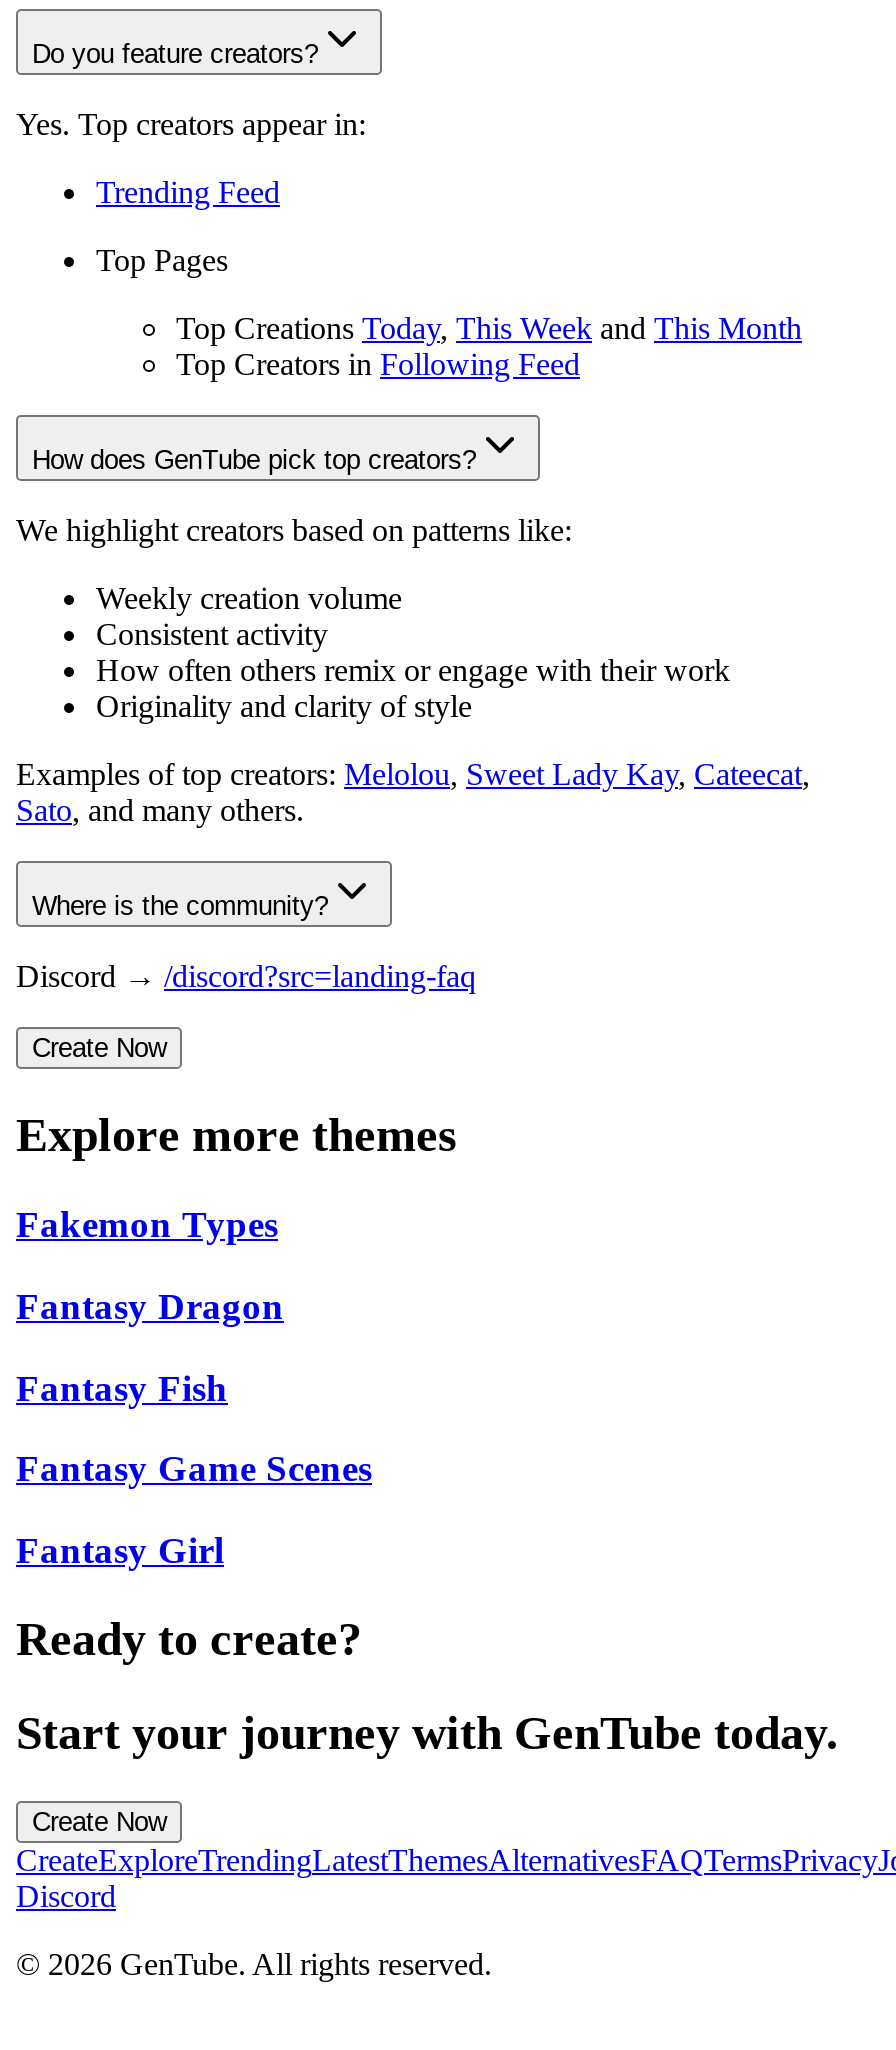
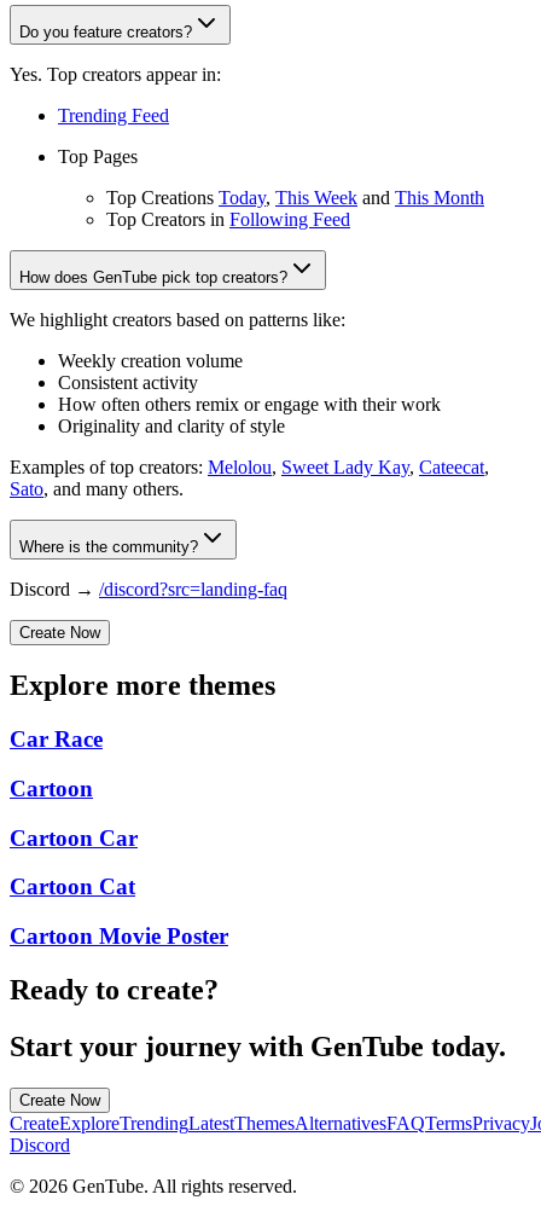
[16,1203,278,1245] Fakemon Types -> [10,726,103,752] Car Race
[16,1285,284,1327] Fantasy Dragon -> [10,776,93,801] Cartoon
[16,1366,228,1408] Fantasy Fish -> [10,825,138,850] Cartoon Car
[16,1448,372,1490] Fantasy Game Scenes -> [10,874,135,899] Cartoon Cat
[16,1529,224,1571] Fantasy Girl -> [10,923,228,949] Cartoon Movie Poster

